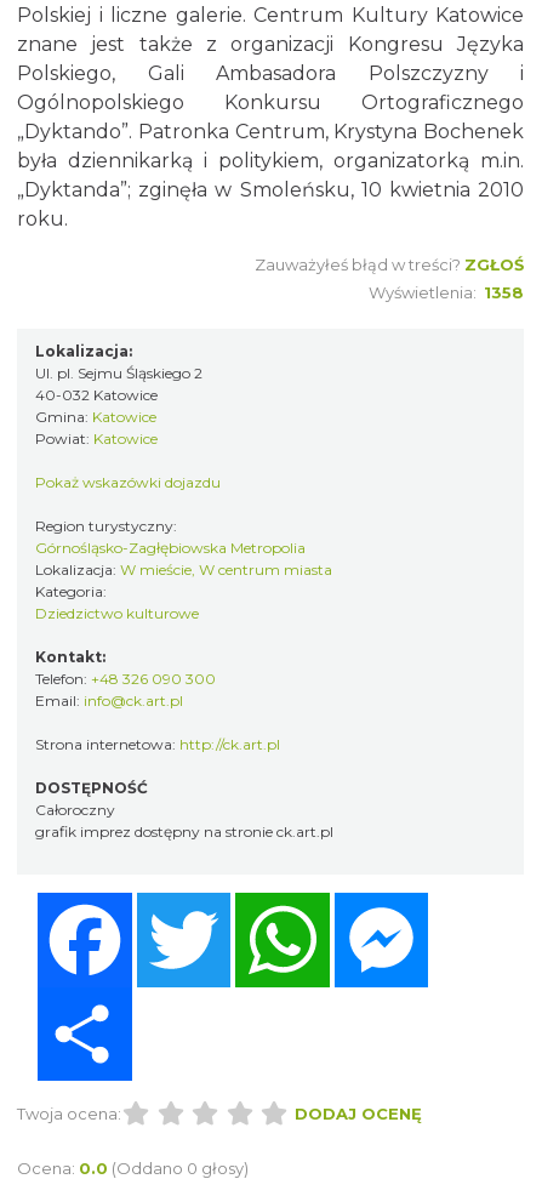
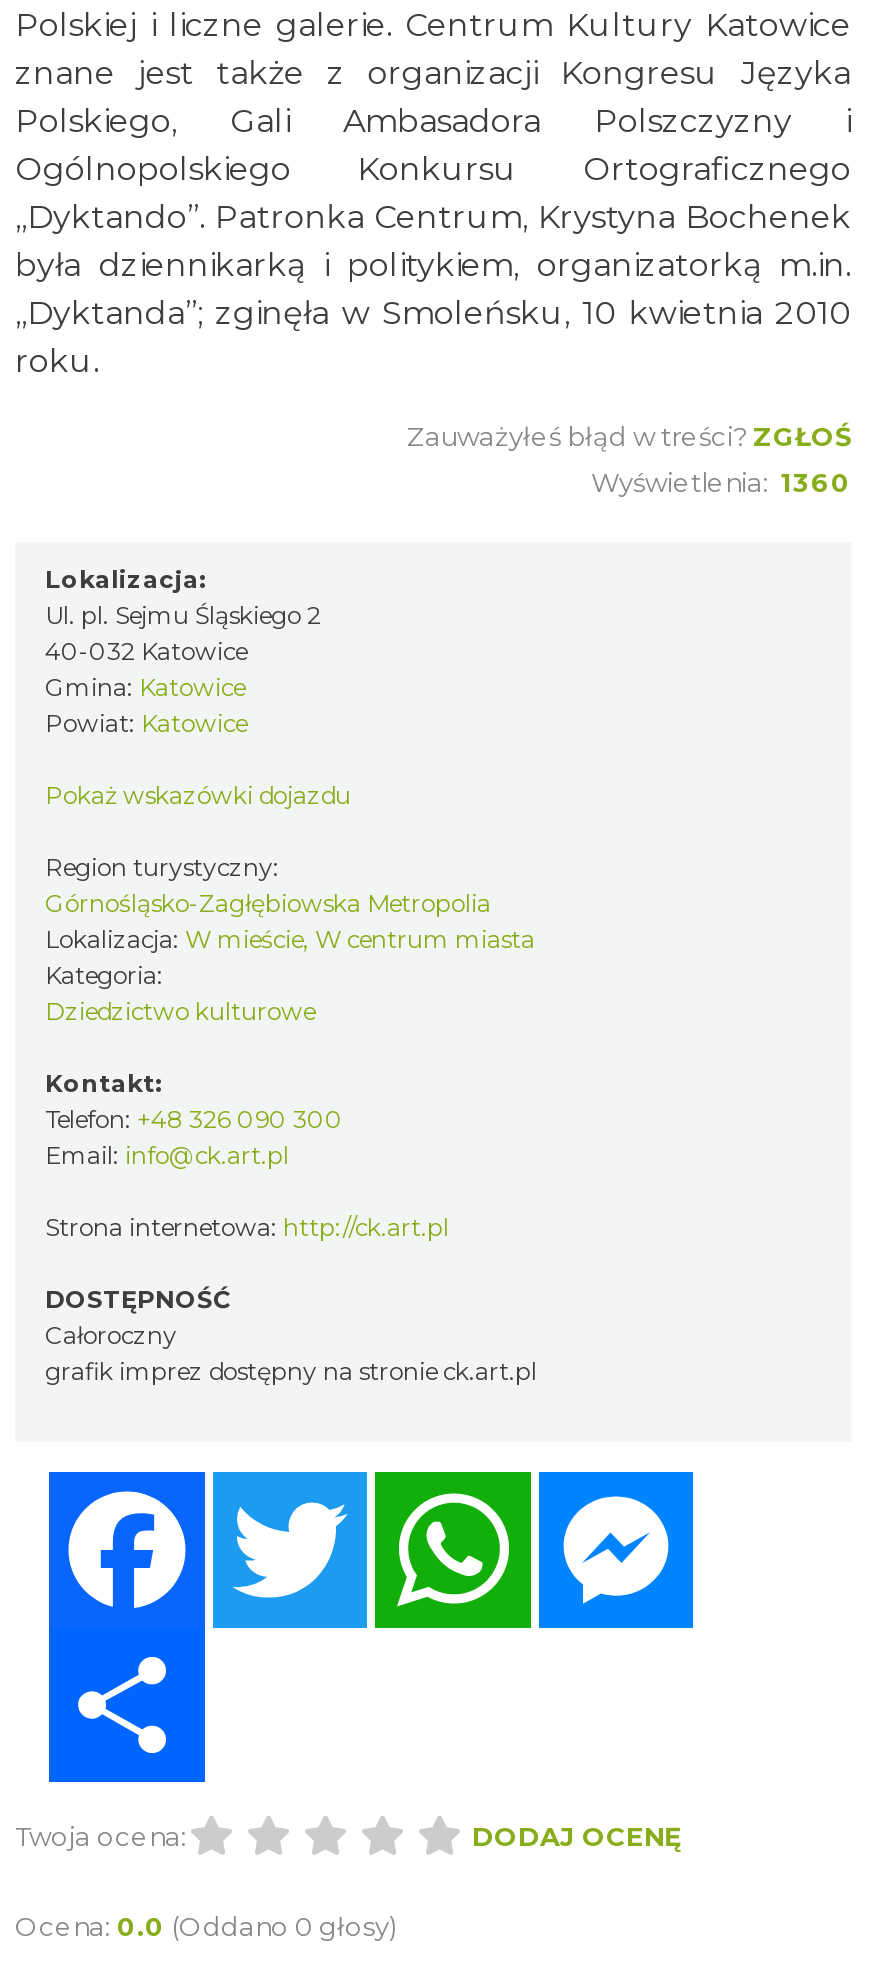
[369,283,524,302] Wyświetlenia: 1358 -> [591,466,851,498] Wyświetlenia: 1360

